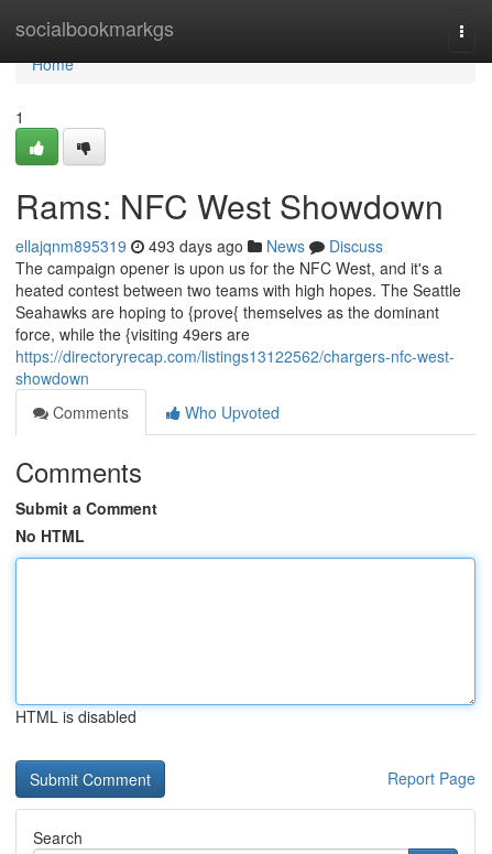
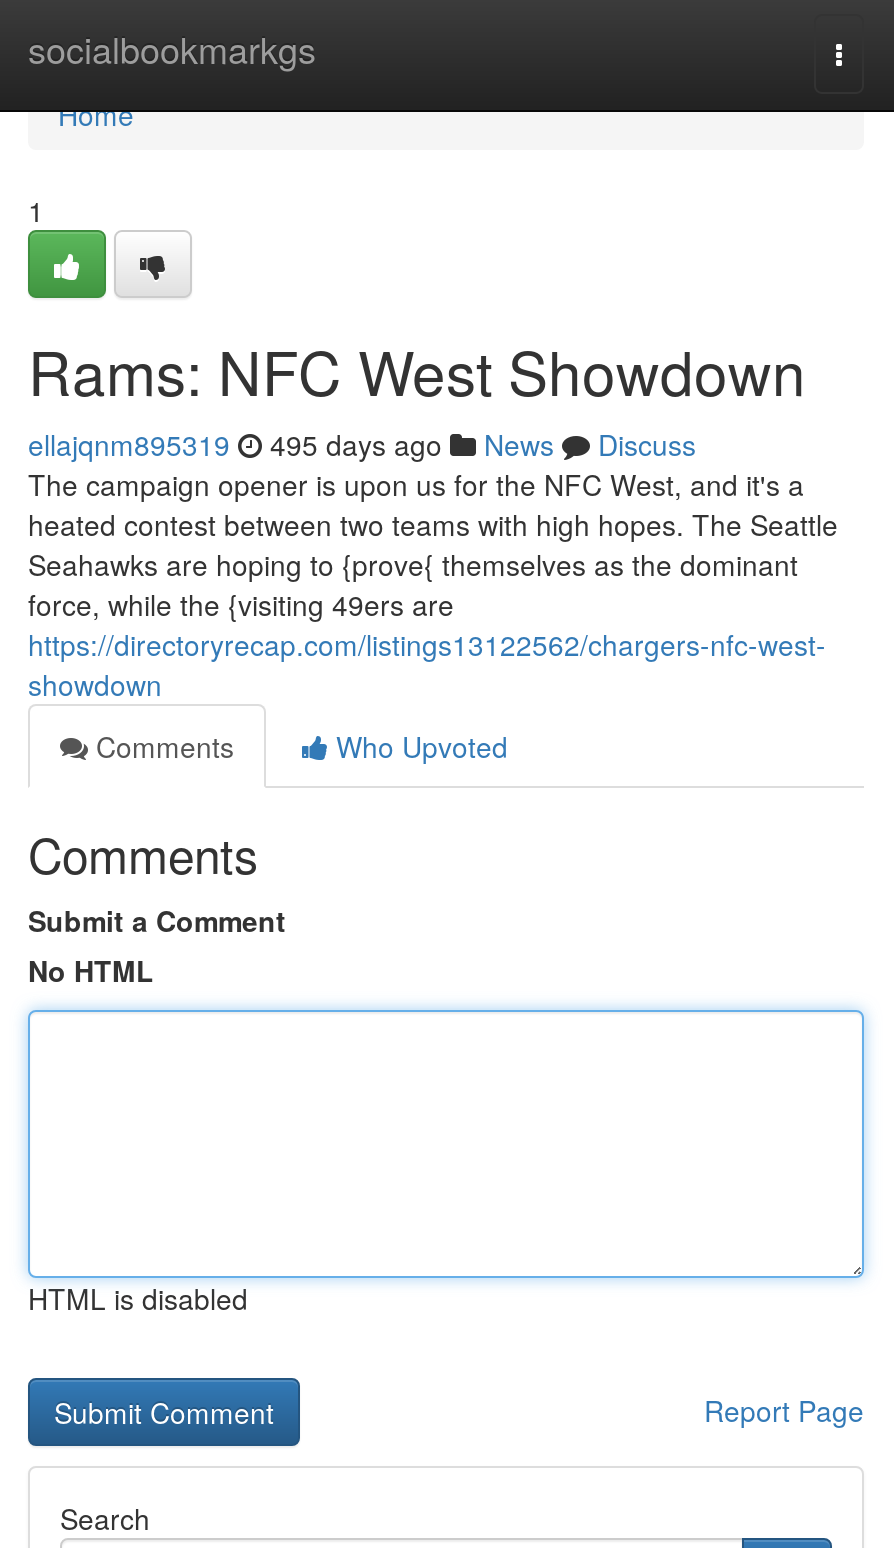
[15,235,383,257] ellajqnm895319 493 days ago News Discuss -> [28,424,696,464] ellajqnm895319 495 days ago News Discuss

